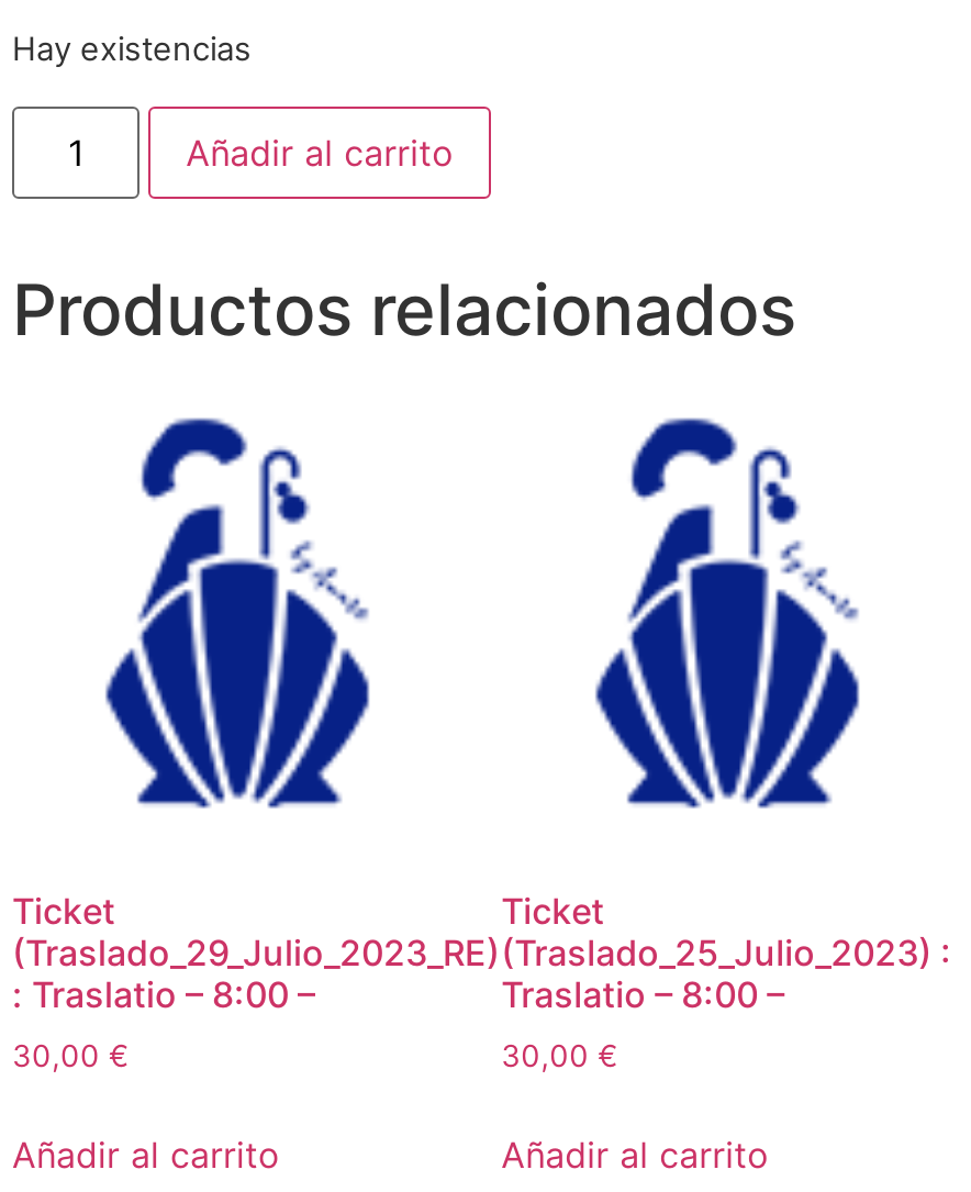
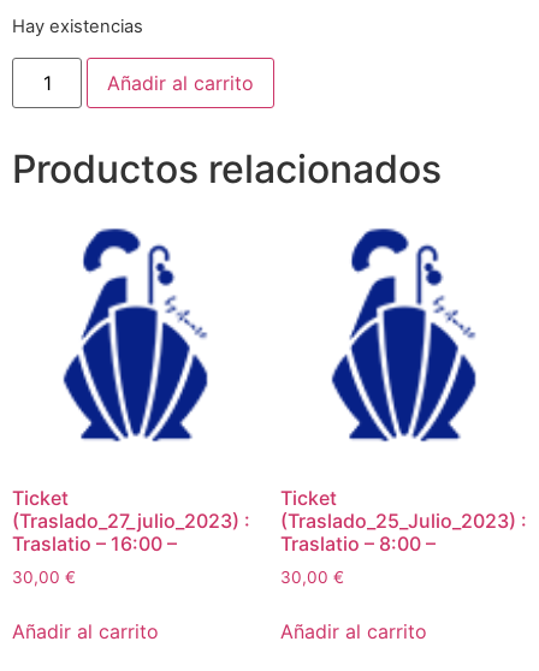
[12,931,500,1017] (Traslado_29_Julio_2023_RE) | : Traslatio – 8:00 – -> [12,509,250,556] (Traslado_27_julio_2023) : | Traslatio – 16:00 –

